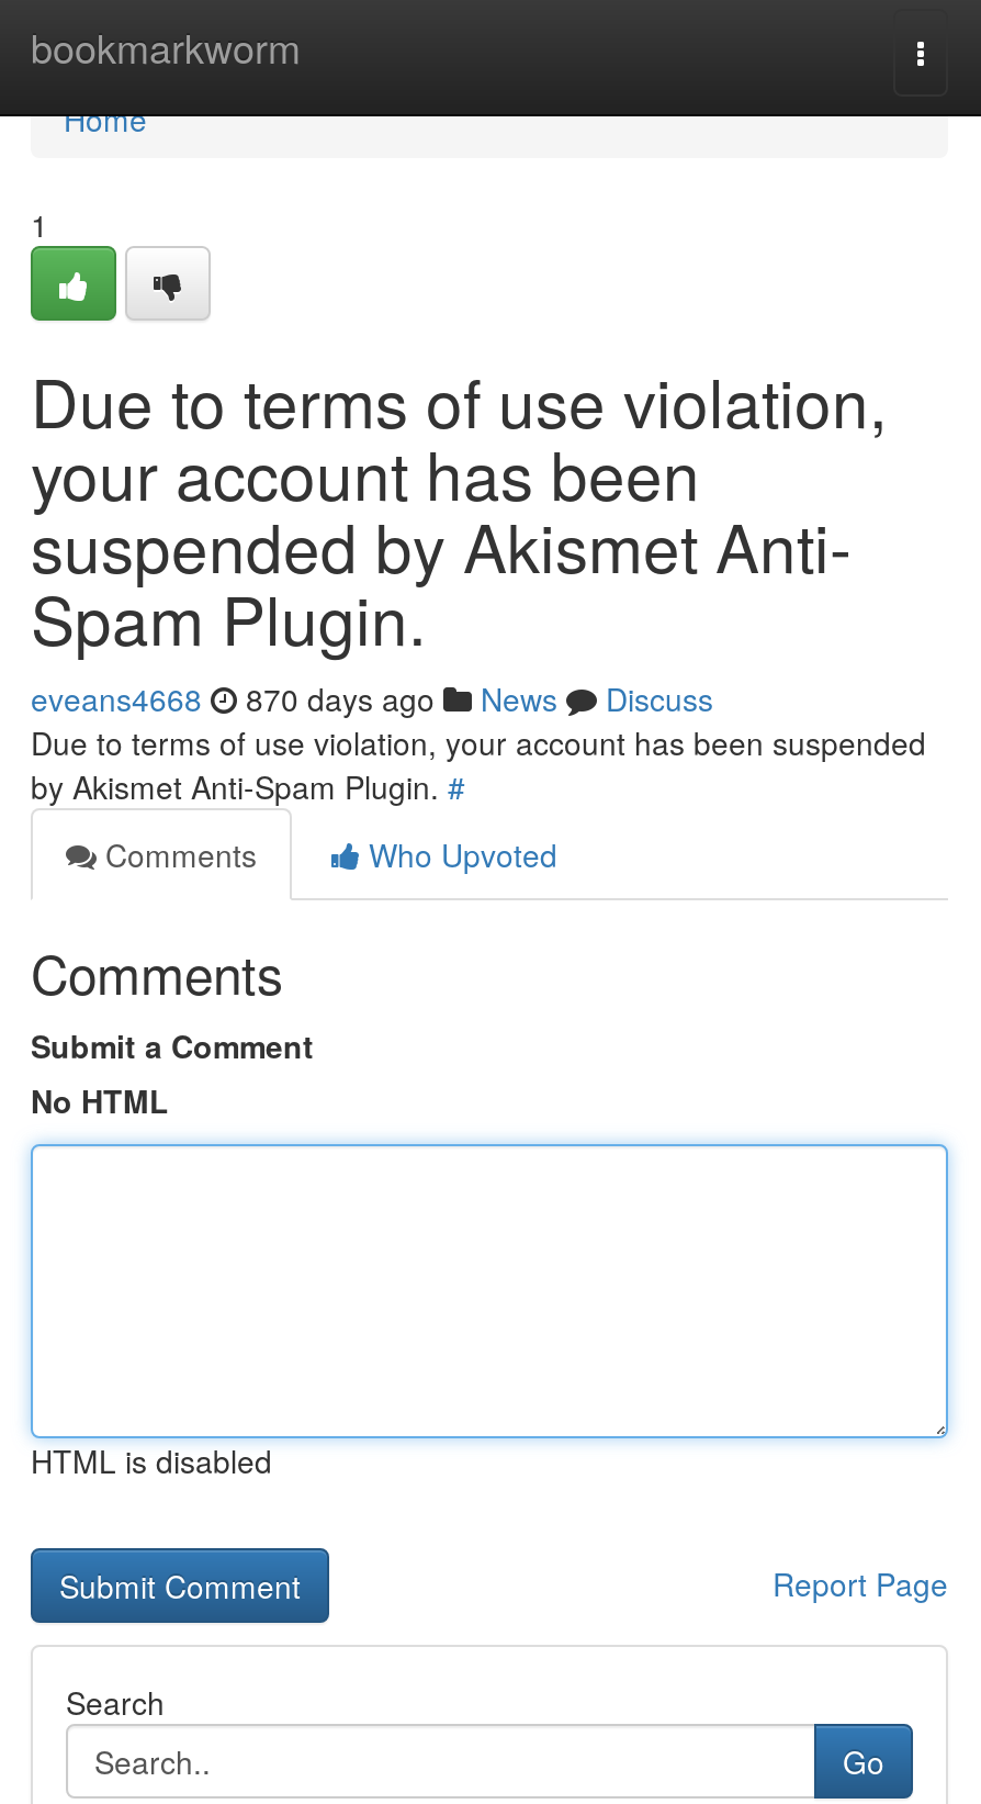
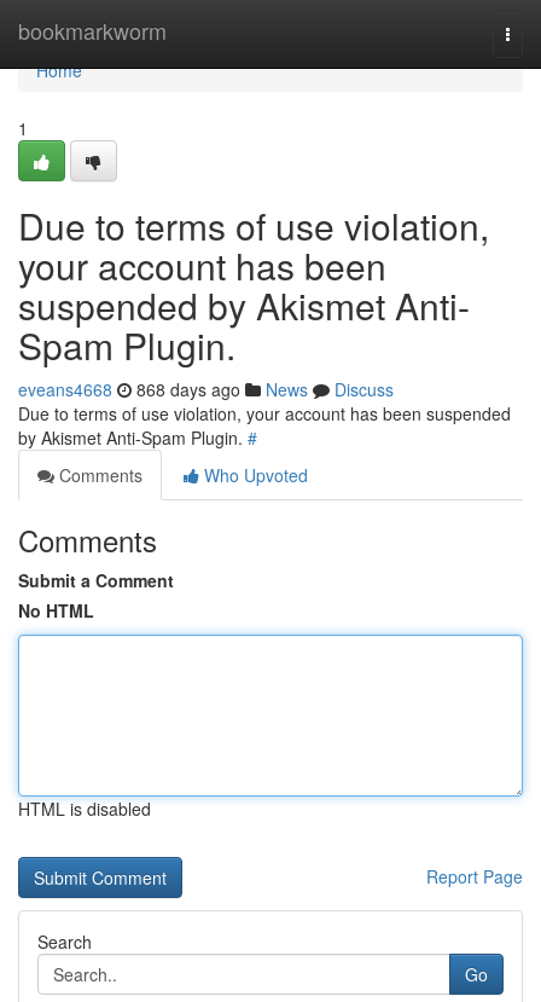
[31,676,713,720] eveans4668 870 days ago News Discuss -> [18,377,394,401] eveans4668 868 days ago News Discuss

